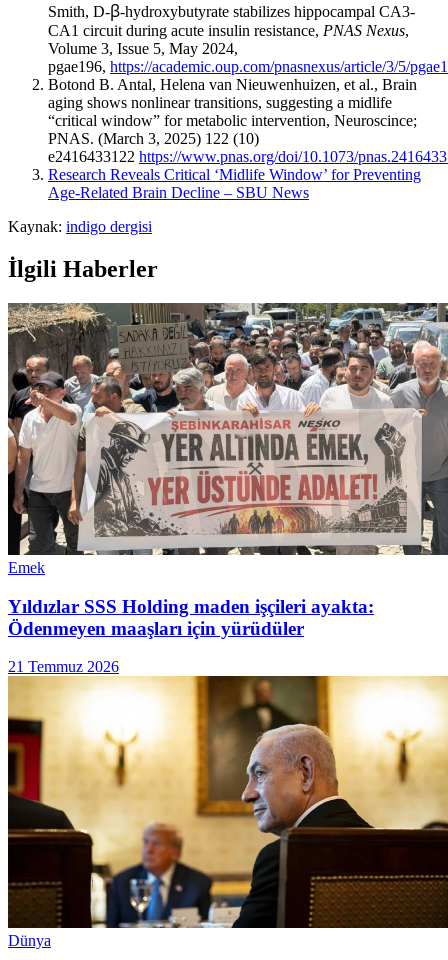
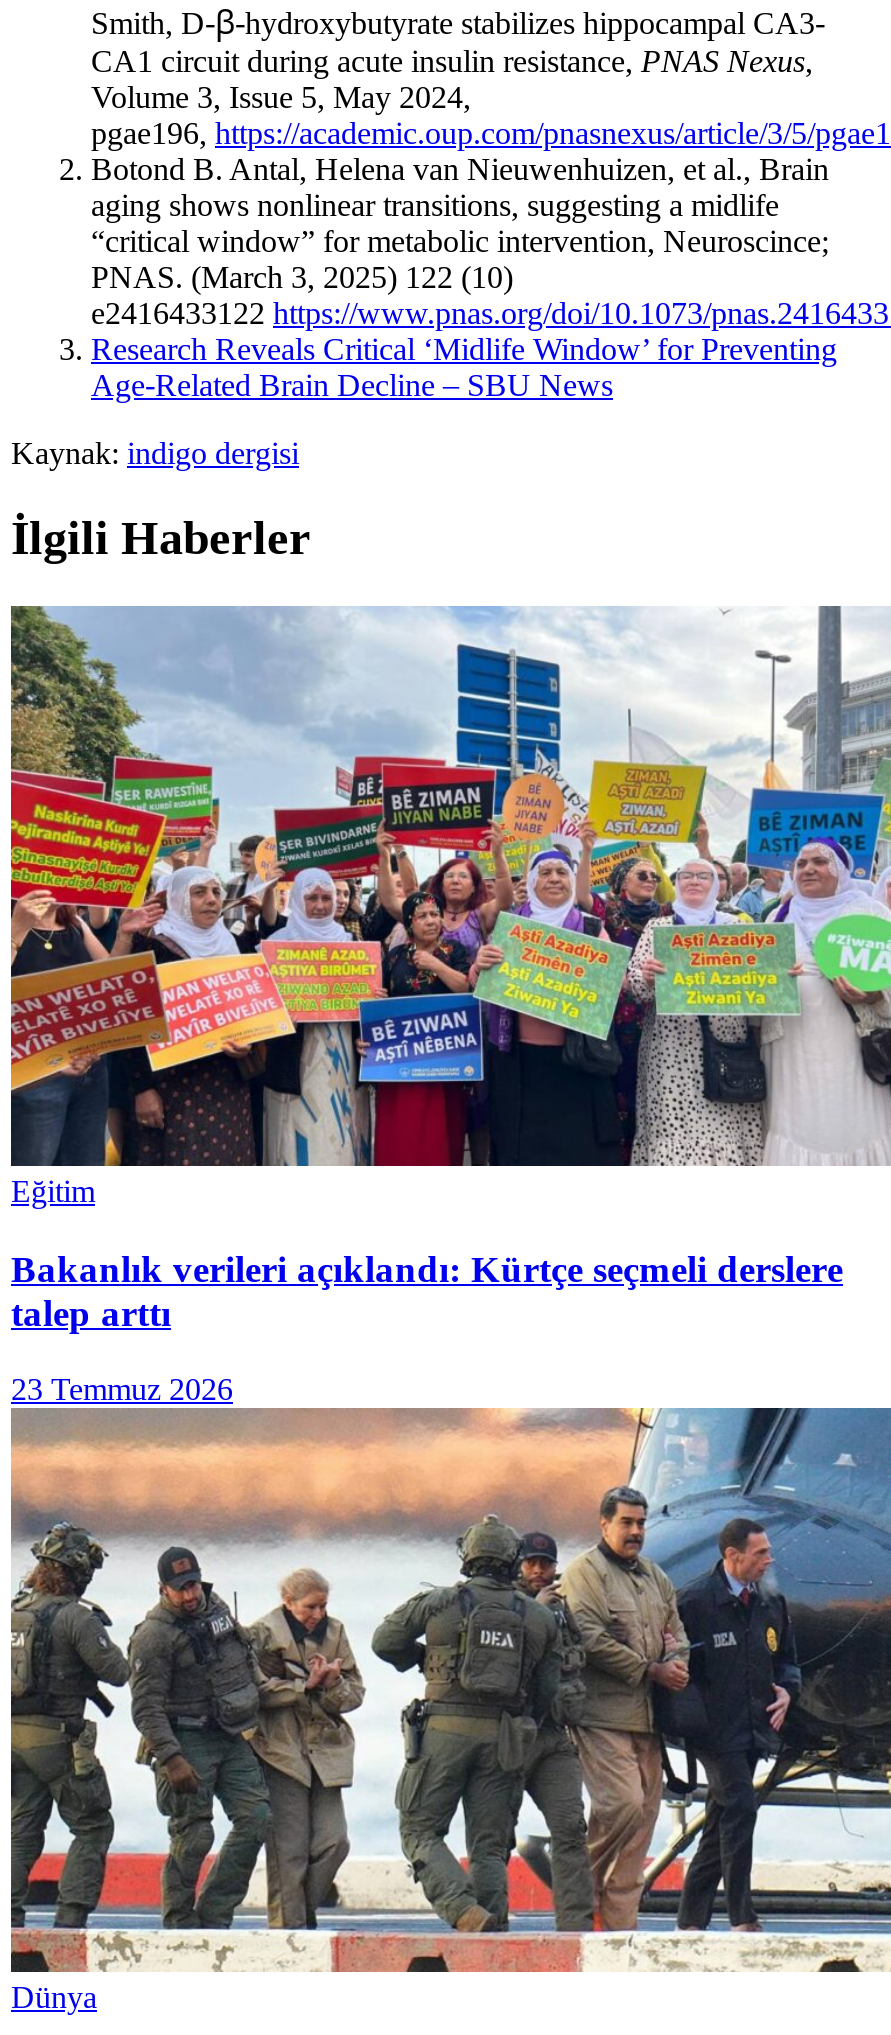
[7,302,445,576] [image] | Emek -> [9,604,885,1208] [image] | Eğitim
[8,595,374,638] Yıldızlar SSS Holding maden işçileri ayakta: | Ödenmeyen maaşları için yürüdüler -> [11,1247,843,1333] Bakanlık verileri açıklandı: Kürtçe seçmeli derslere | talep arttı
[7,658,445,929] [image] | 21 Temmuz 2026 -> [9,1373,885,1974] [image] | 23 Temmuz 2026

